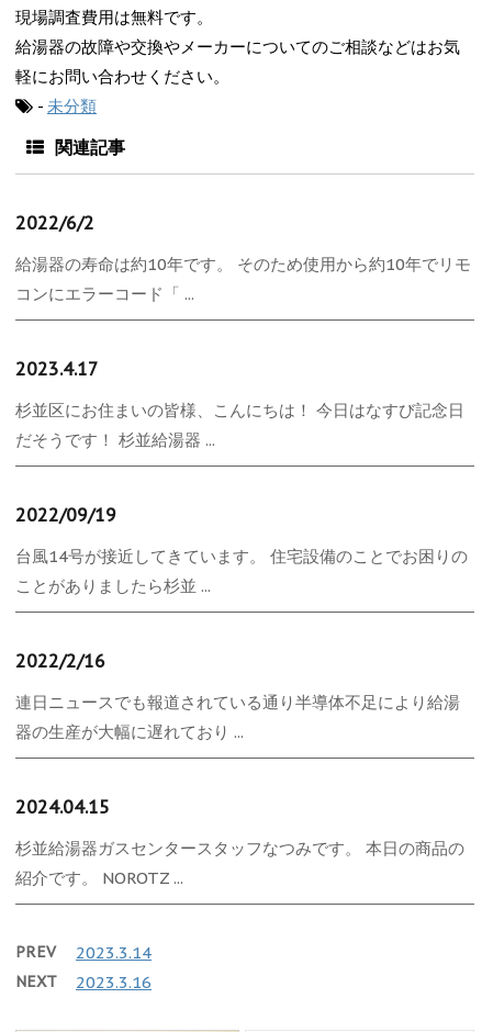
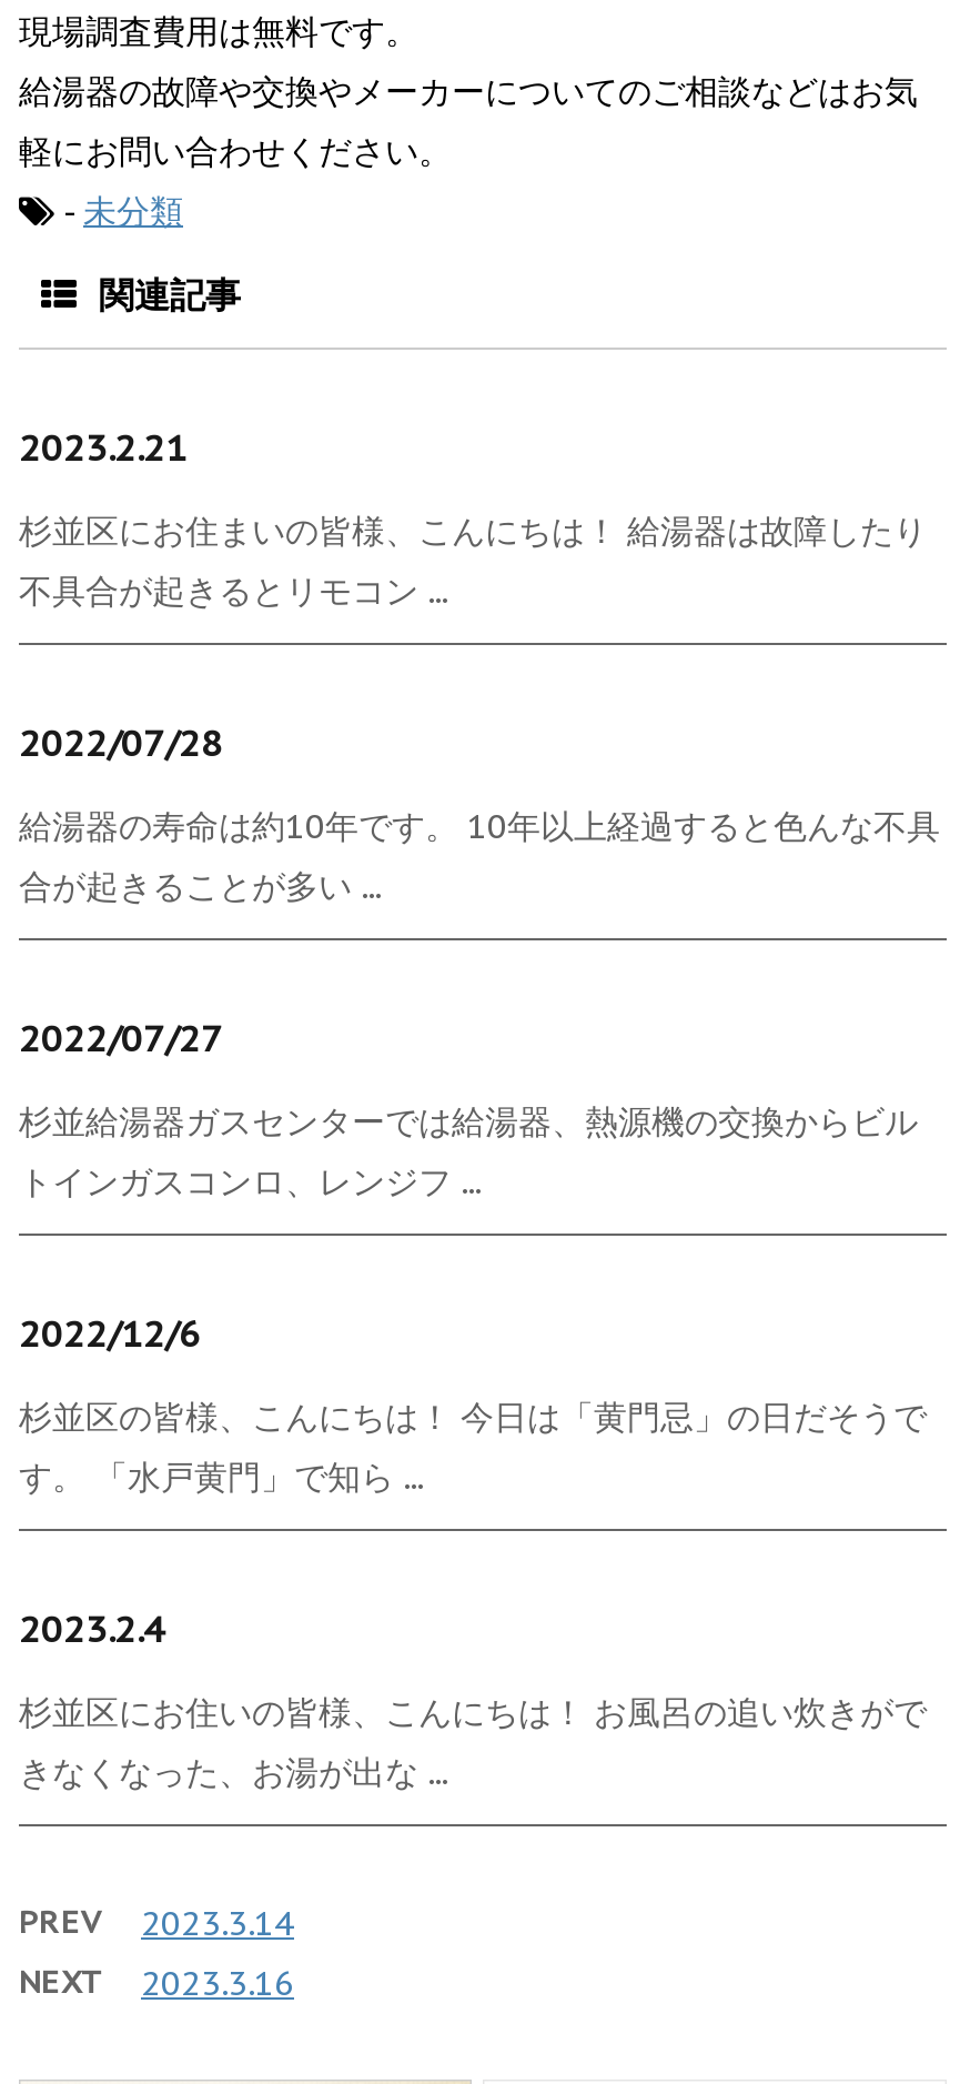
[15,212,94,234] 2022/6/2 -> [19,425,188,470] 2023.2.21
[15,254,471,304] 給湯器の寿命は約10年です。 そのため使用から約10年でリモ | コンにエラーコード「 ... -> [19,510,927,612] 杉並区にお住まいの皆様、こんにちは！ 給湯器は故障したり | 不具合が起きるとリモコン ...
[15,358,99,380] 2023.4.17 -> [19,721,223,765] 2022/07/28
[15,400,464,450] 杉並区にお住まいの皆様、こんにちは！ 今日はなすび記念日 | だそうです！ 杉並給湯器 ... -> [19,805,940,907] 給湯器の寿命は約10年です。 10年以上経過すると色んな不具 | 合が起きることが多い ...
[15,504,116,526] 2022/09/19 -> [19,1016,223,1060] 2022/07/27
[15,546,468,596] 台風14号が接近してきています。 住宅設備のことでお困りの | ことがありましたら杉並 ... -> [19,1100,918,1202] 杉並給湯器ガスセンターでは給湯器、熱源機の交換からビル | トインガスコンロ、レンジフ ...
[15,650,105,672] 2022/2/16 -> [19,1311,201,1356] 2022/12/6
[15,692,460,742] 連日ニュースでも報道されている通り半導体不足により給湯 | 器の生産が大幅に遅れており ... -> [19,1396,927,1498] 杉並区の皆様、こんにちは！ 今日は「黄門忌」の日だそうで | す。 「水戸黄門」で知ら ...
[15,796,110,818] 2024.04.15 -> [19,1607,165,1651] 2023.2.4
[15,838,464,888] 杉並給湯器ガスセンタースタッフなつみです。 本日の商品の | 紹介です。 NOROTZ ... -> [19,1691,927,1793] 杉並区にお住いの皆様、こんにちは！ お風呂の追い炊きがで | きなくなった、お湯が出な ...

